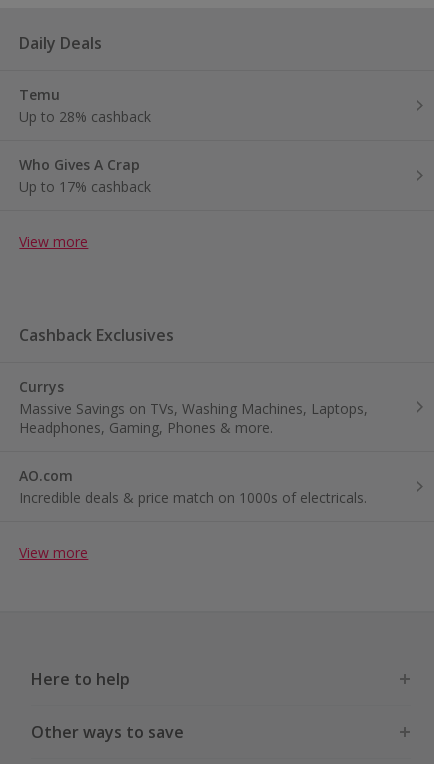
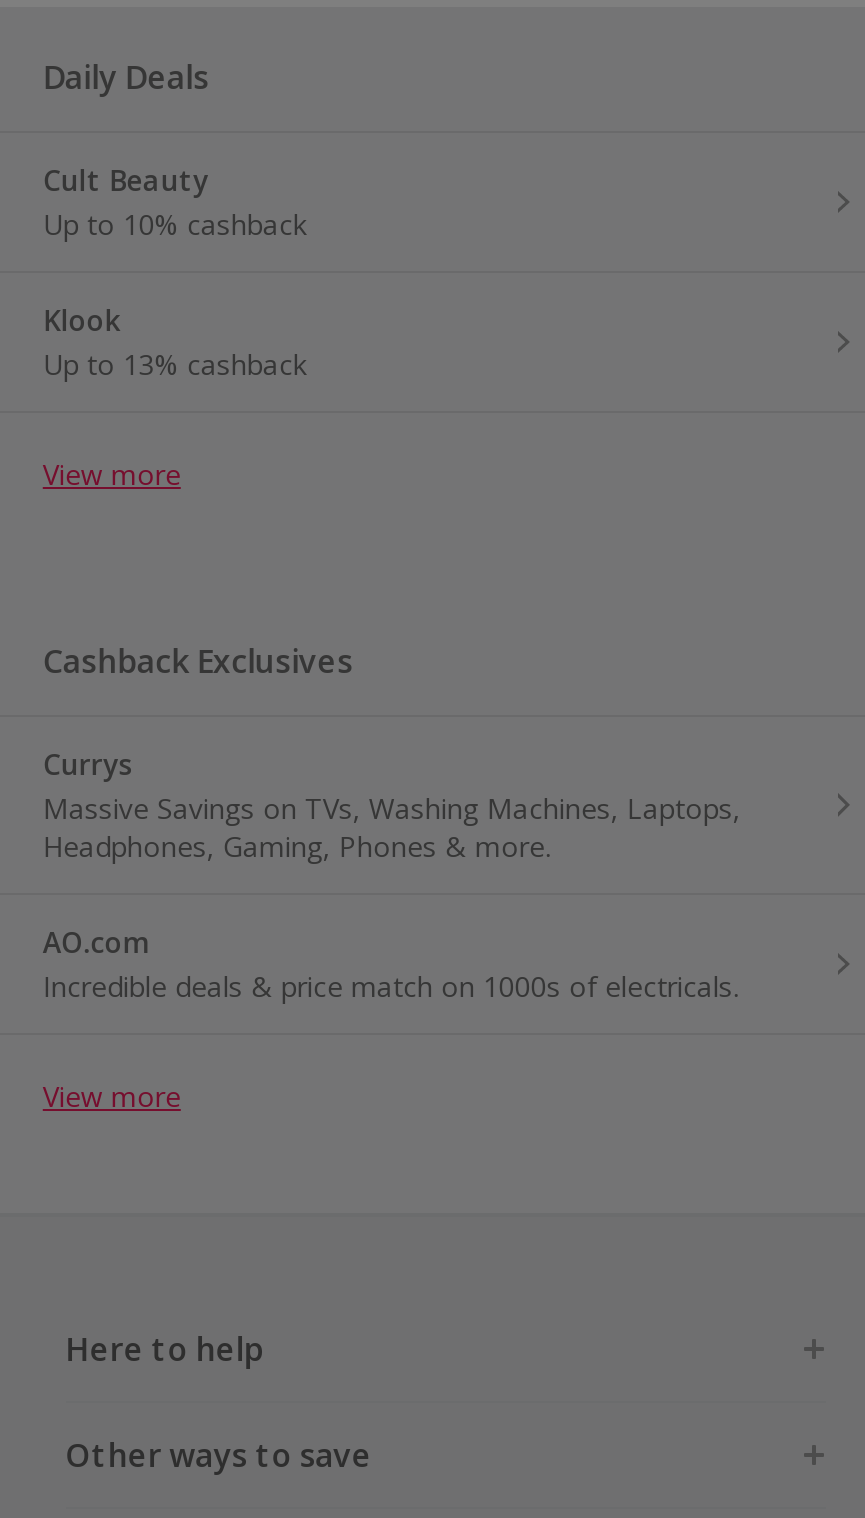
[19,85,151,126] Temu | Up to 28% cashback -> [43,160,307,242] Cult Beauty | Up to 10% cashback
[19,155,151,196] Who Gives A Crap | Up to 17% cashback -> [43,300,307,382] Klook | Up to 13% cashback

